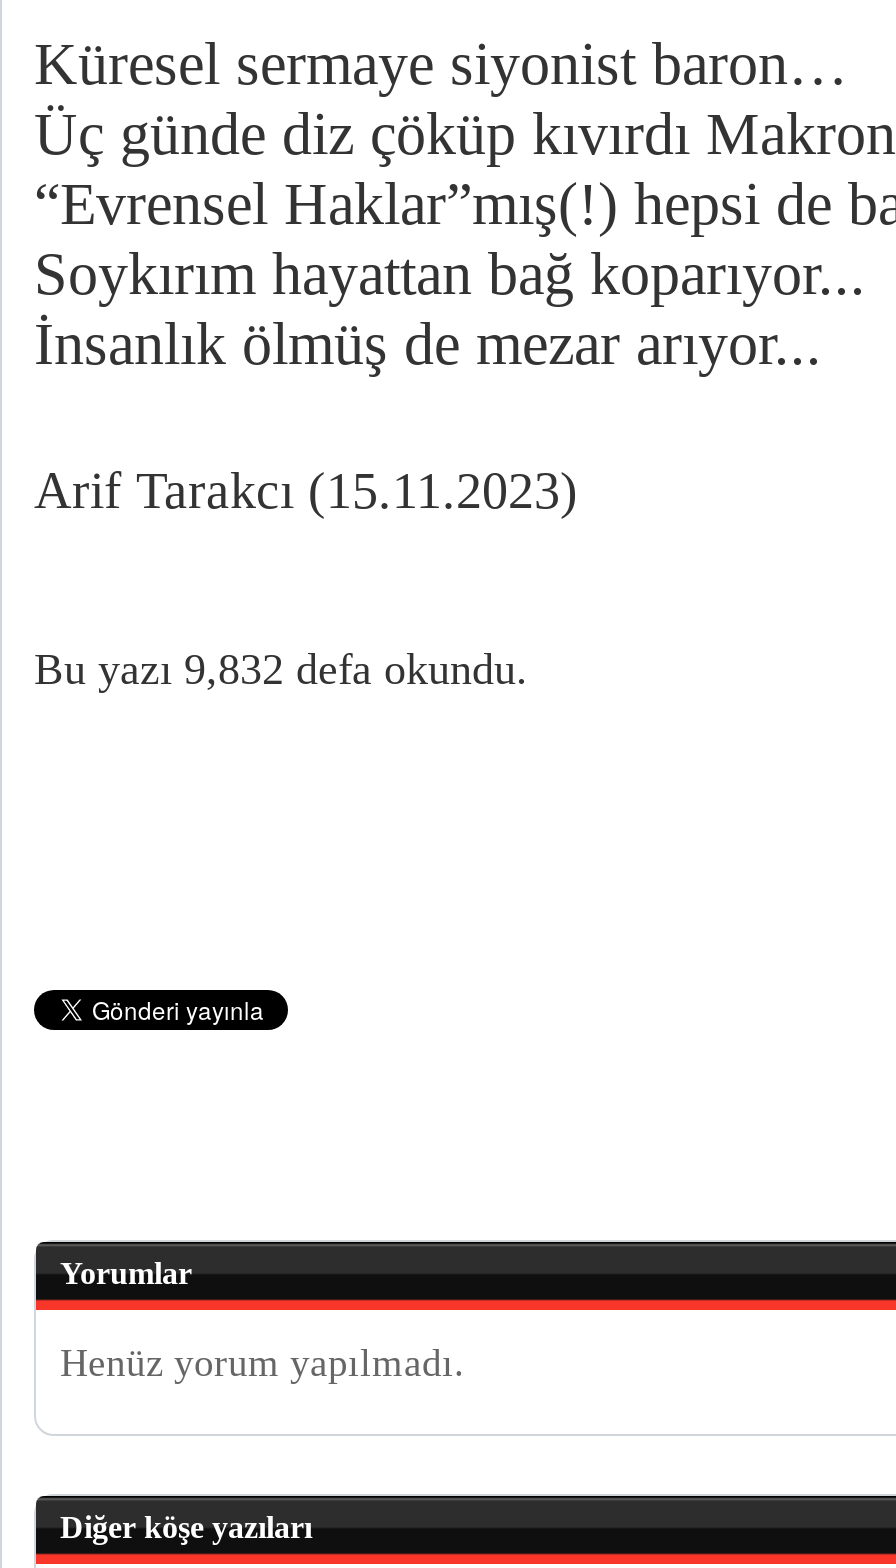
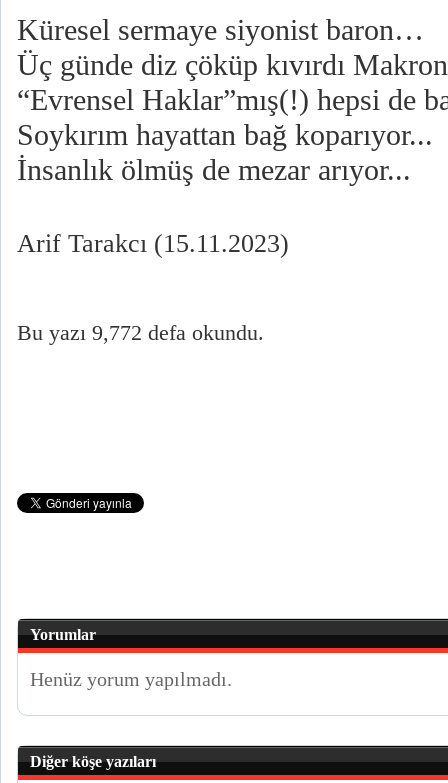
[34,646,528,694] Bu yazı 9,832 defa okundu. -> [17,321,264,345] Bu yazı 9,772 defa okundu.

